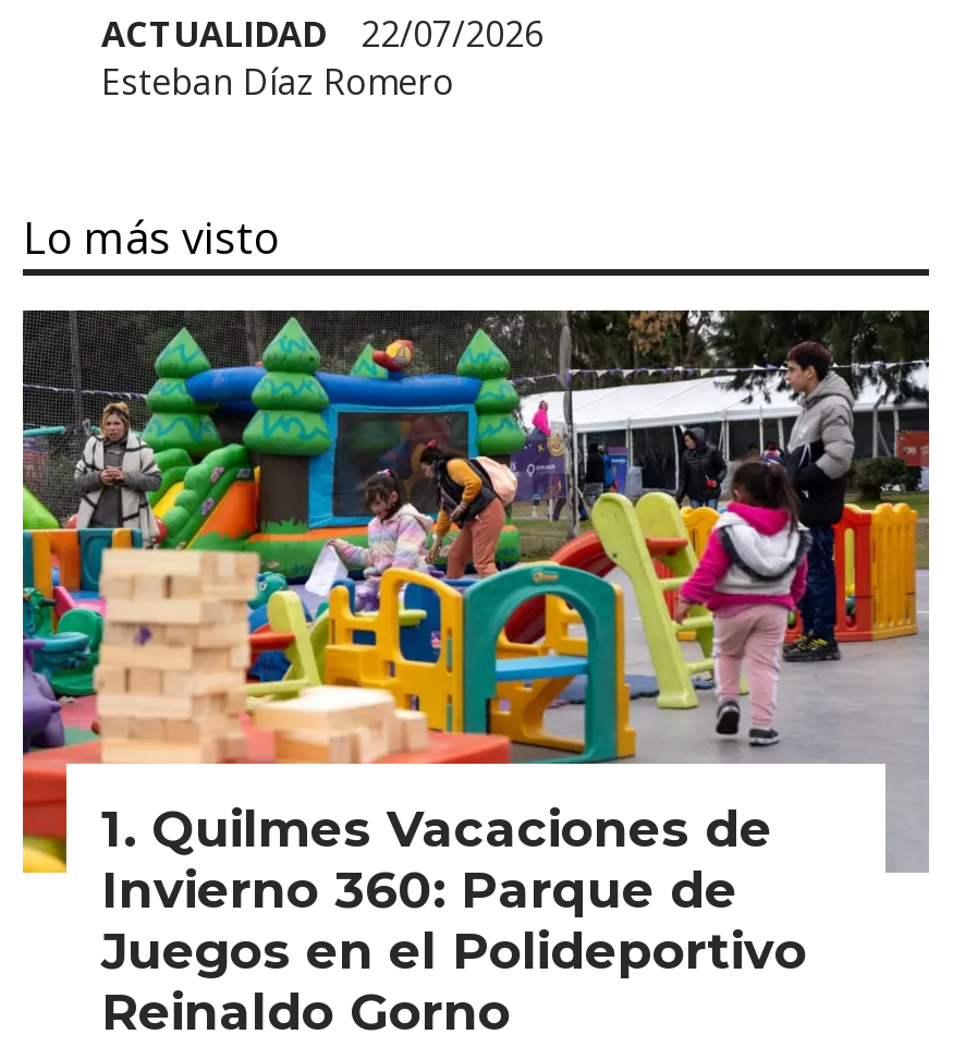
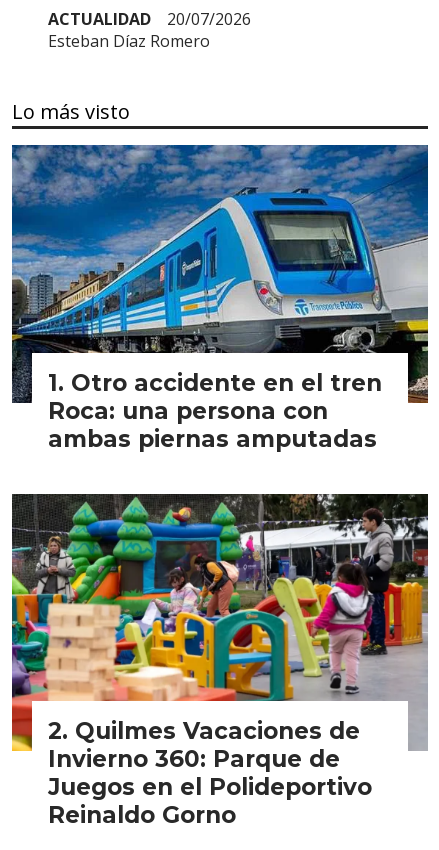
[101,10,543,58] ACTUALIDAD 22/07/2026 -> [48,8,251,30] ACTUALIDAD 20/07/2026
none -> [11,144,429,453] [image] | Otro accidente en el tren | Roca: una persona con | ambas piernas amputadas

